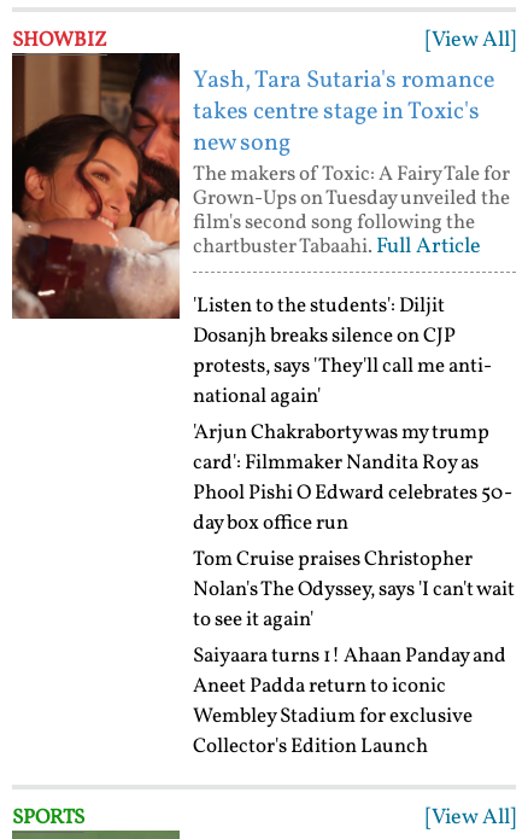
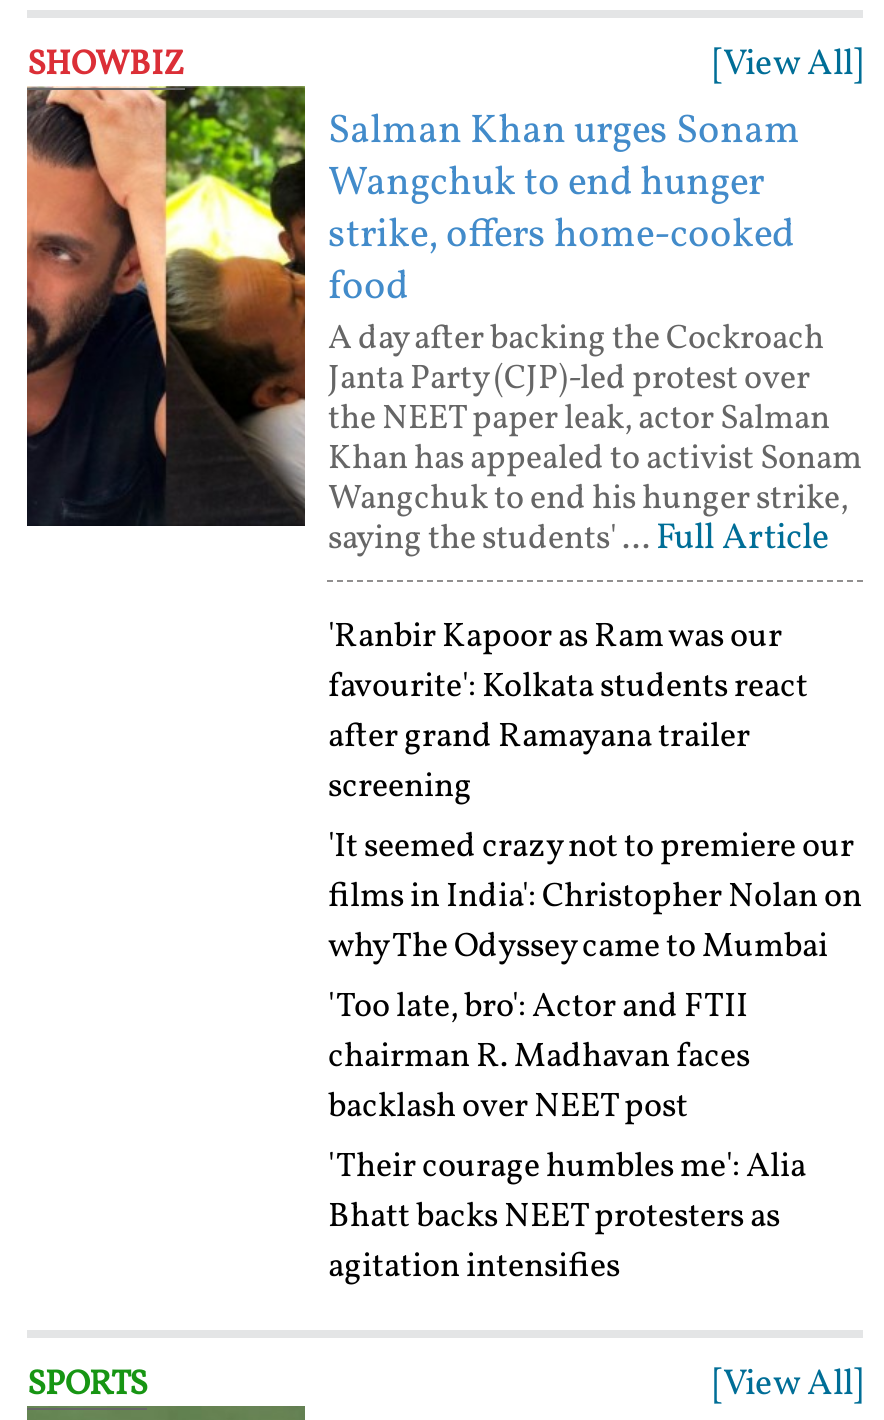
[11,52,511,320] [image] | Yash, Tara Sutaria's romance | takes centre stage in Toxic's | new song | The makers of Toxic: A Fairy Tale for | Grown-Ups on Tuesday unveiled the | film's second song following the | chartbuster Tabaahi. Full Article -> [25,84,862,564] [image] | Salman Khan urges Sonam | Wangchuk to end hunger | strike, offers home-cooked | food | A day after backing the Cockroach | Janta Party (CJP)-led protest over | the NEET paper leak, actor Salman | Khan has appealed to activist Sonam | Wangchuk to end his hunger strike, | saying the students' ... Full Article
[193,292,515,761] 'Listen to the students': Diljit | Dosanjh breaks silence on CJP | protests, says 'They'll call me anti- | national again' | 'Arjun Chakraborty was my trump | card': Filmmaker Nandita Roy as | Phool Pishi O Edward celebrates 50- | day box office run | Tom Cruise praises Christopher | Nolan's The Odyssey, says 'I can't wait | to see it again' | Saiyaara turns 1! Ahaan Panday and | Aneet Padda return to iconic | Wembley Stadium for exclusive | Collector's Edition Launch -> [328,614,862,1290] 'Ranbir Kapoor as Ram was our | favourite': Kolkata students react | after grand Ramayana trailer | screening | 'It seemed crazy not to premiere our | films in India': Christopher Nolan on | why The Odyssey came to Mumbai | 'Too late, bro': Actor and FTII | chairman R. Madhavan faces | backlash over NEET post | 'Their courage humbles me': Alia | Bhatt backs NEET protesters as | agitation intensifies

